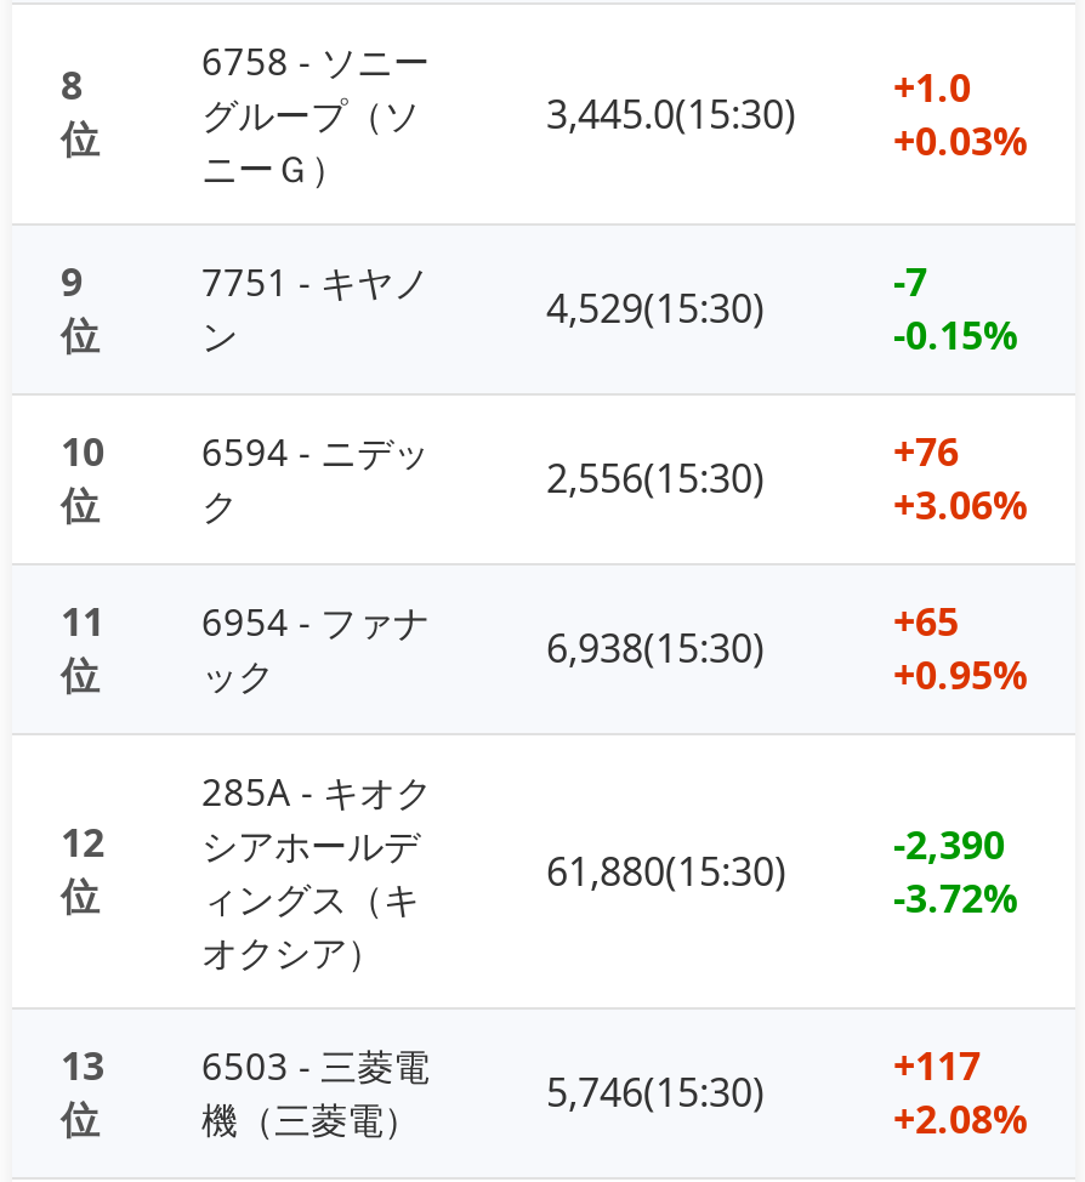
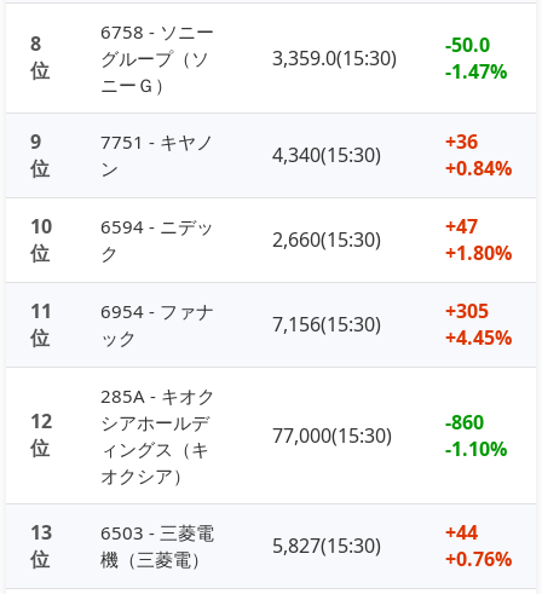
[893,60,971,114] +1.0 -> [445,31,490,58] -50.0
[546,87,796,141] 3,445.0(15:30) -> [272,45,397,71] 3,359.0(15:30)
[893,114,1027,167] +0.03% -> [445,58,507,85] -1.47%
[893,255,927,308] -7 -> [445,128,478,155] +36
[546,281,765,335] 4,529(15:30) -> [272,141,381,168] 4,340(15:30)
[893,308,1017,361] -0.15% -> [445,155,512,181] +0.84%
[893,425,959,478] +76 -> [445,213,478,239] +47
[546,451,765,505] 2,556(15:30) -> [272,226,381,253] 2,660(15:30)
[893,478,1027,531] +3.06% -> [445,239,512,266] +1.80%
[893,594,959,648] +65 -> [445,297,489,324] +305
[546,621,765,674] 6,938(15:30) -> [272,311,381,337] 7,156(15:30)
[893,648,1027,701] +0.95% -> [445,324,512,351] +4.45%
[893,818,1005,871] -2,390 -> [445,409,484,435] -860
[546,844,786,898] 61,880(15:30) -> [272,422,392,449] 77,000(15:30)
[893,871,1017,924] -3.72% -> [445,435,507,462] -1.10%
[893,1039,981,1092] +117 -> [445,519,478,545] +44
[546,1065,765,1119] 5,746(15:30) -> [272,532,381,559] 5,827(15:30)
[893,1092,1027,1145] +2.08% -> [445,545,512,572] +0.76%

